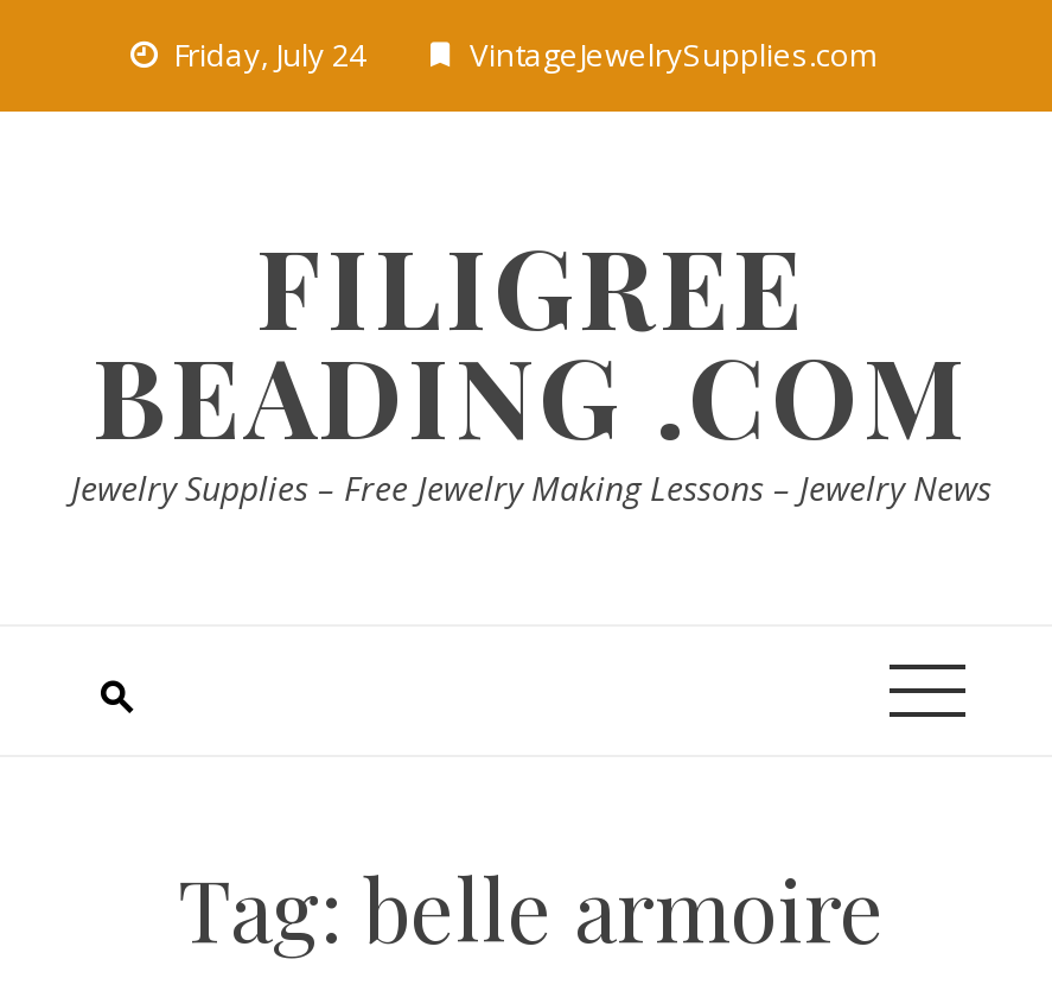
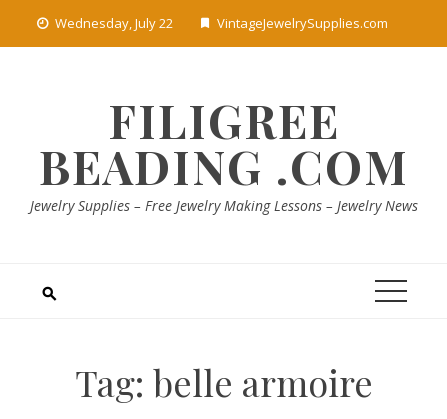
[173,33,365,76] Friday, July 24 -> [54,14,172,32] Wednesday, July 22

